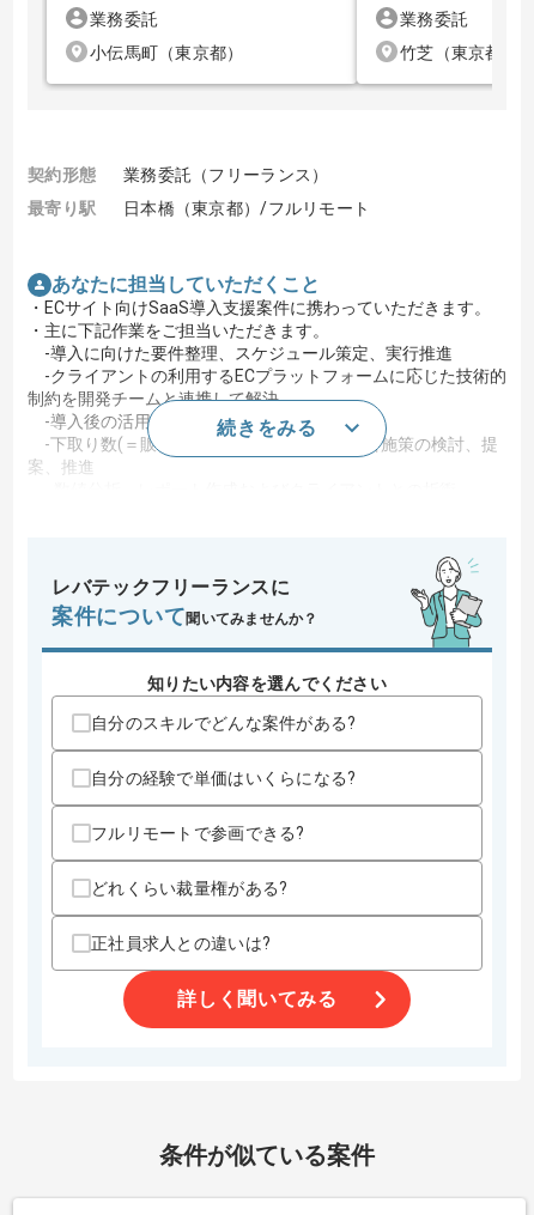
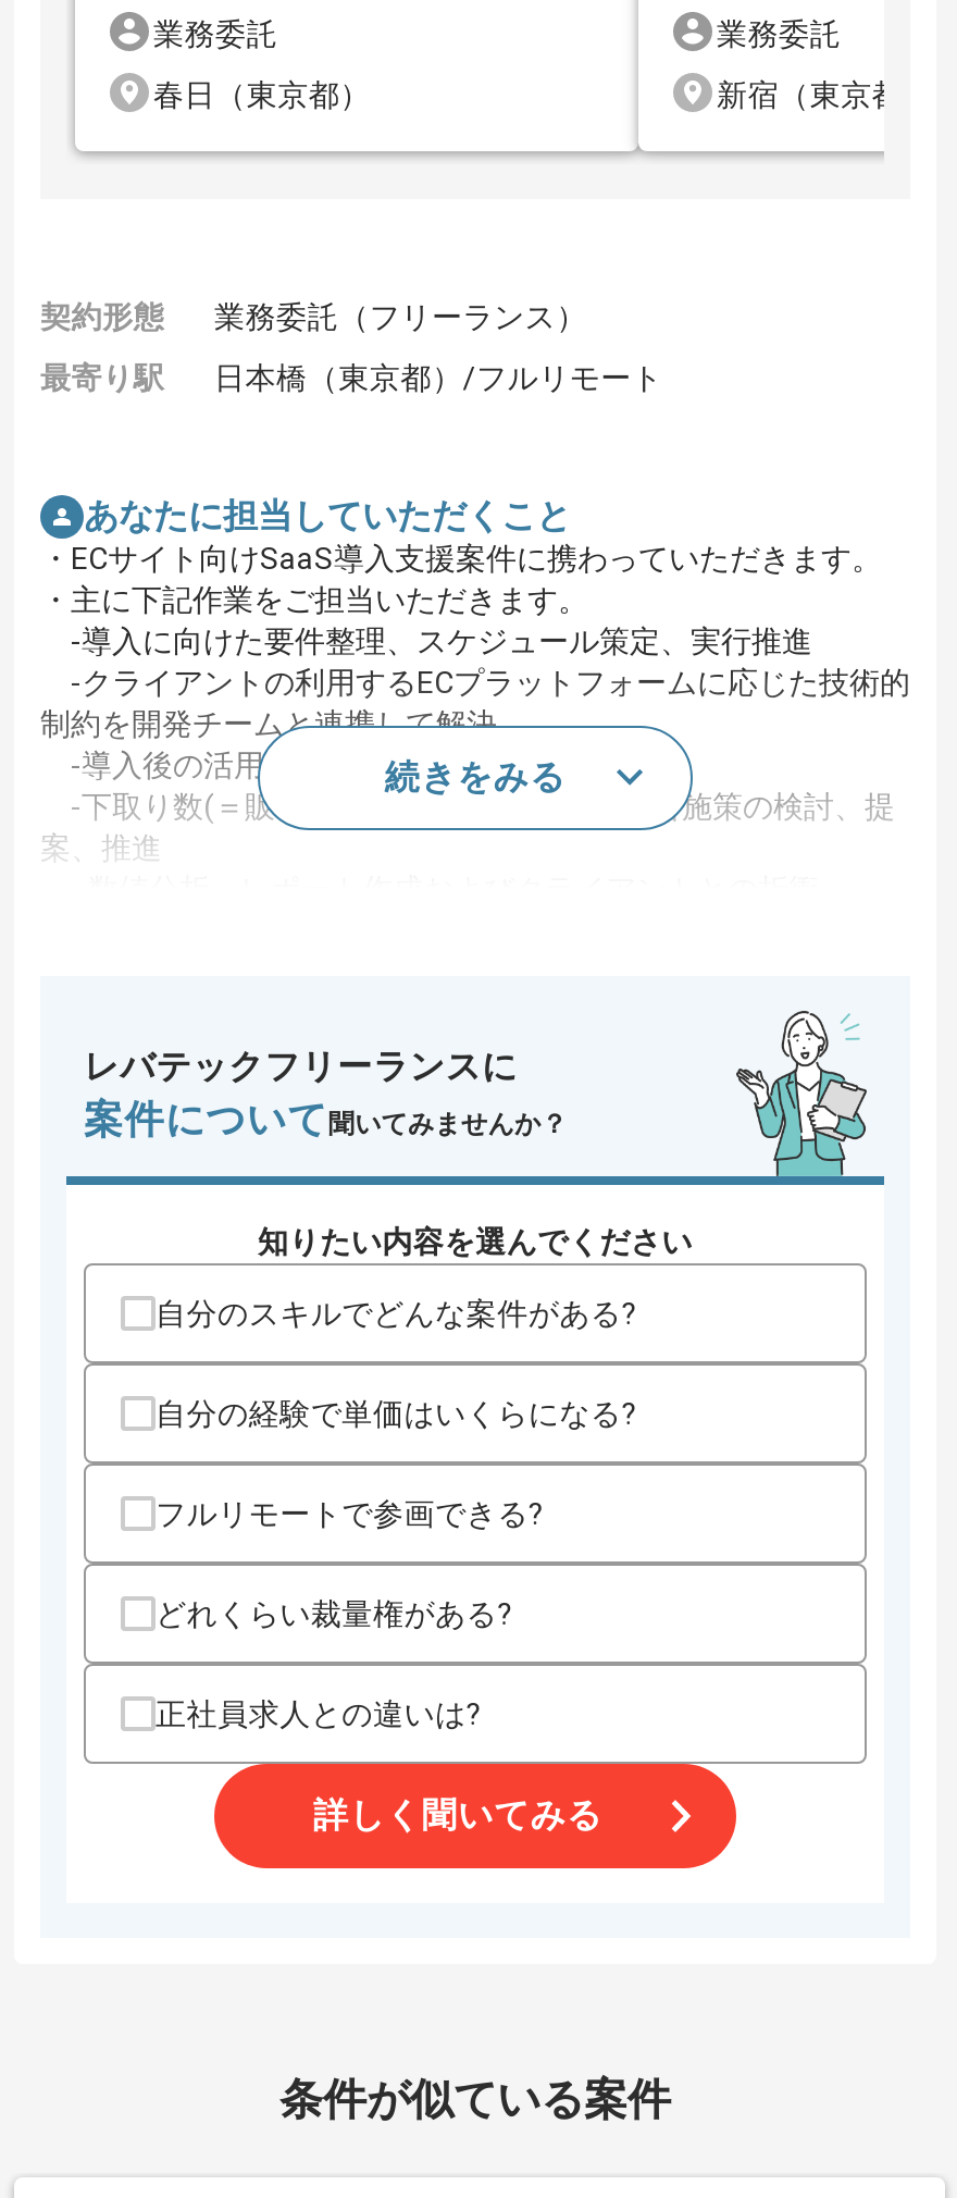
[90,43,244,62] 小伝馬町（東京都） -> [153,77,371,112] 春日（東京都）
[400,43,520,62] 竹芝（東京都） -> [717,77,934,112] 新宿（東京都）

